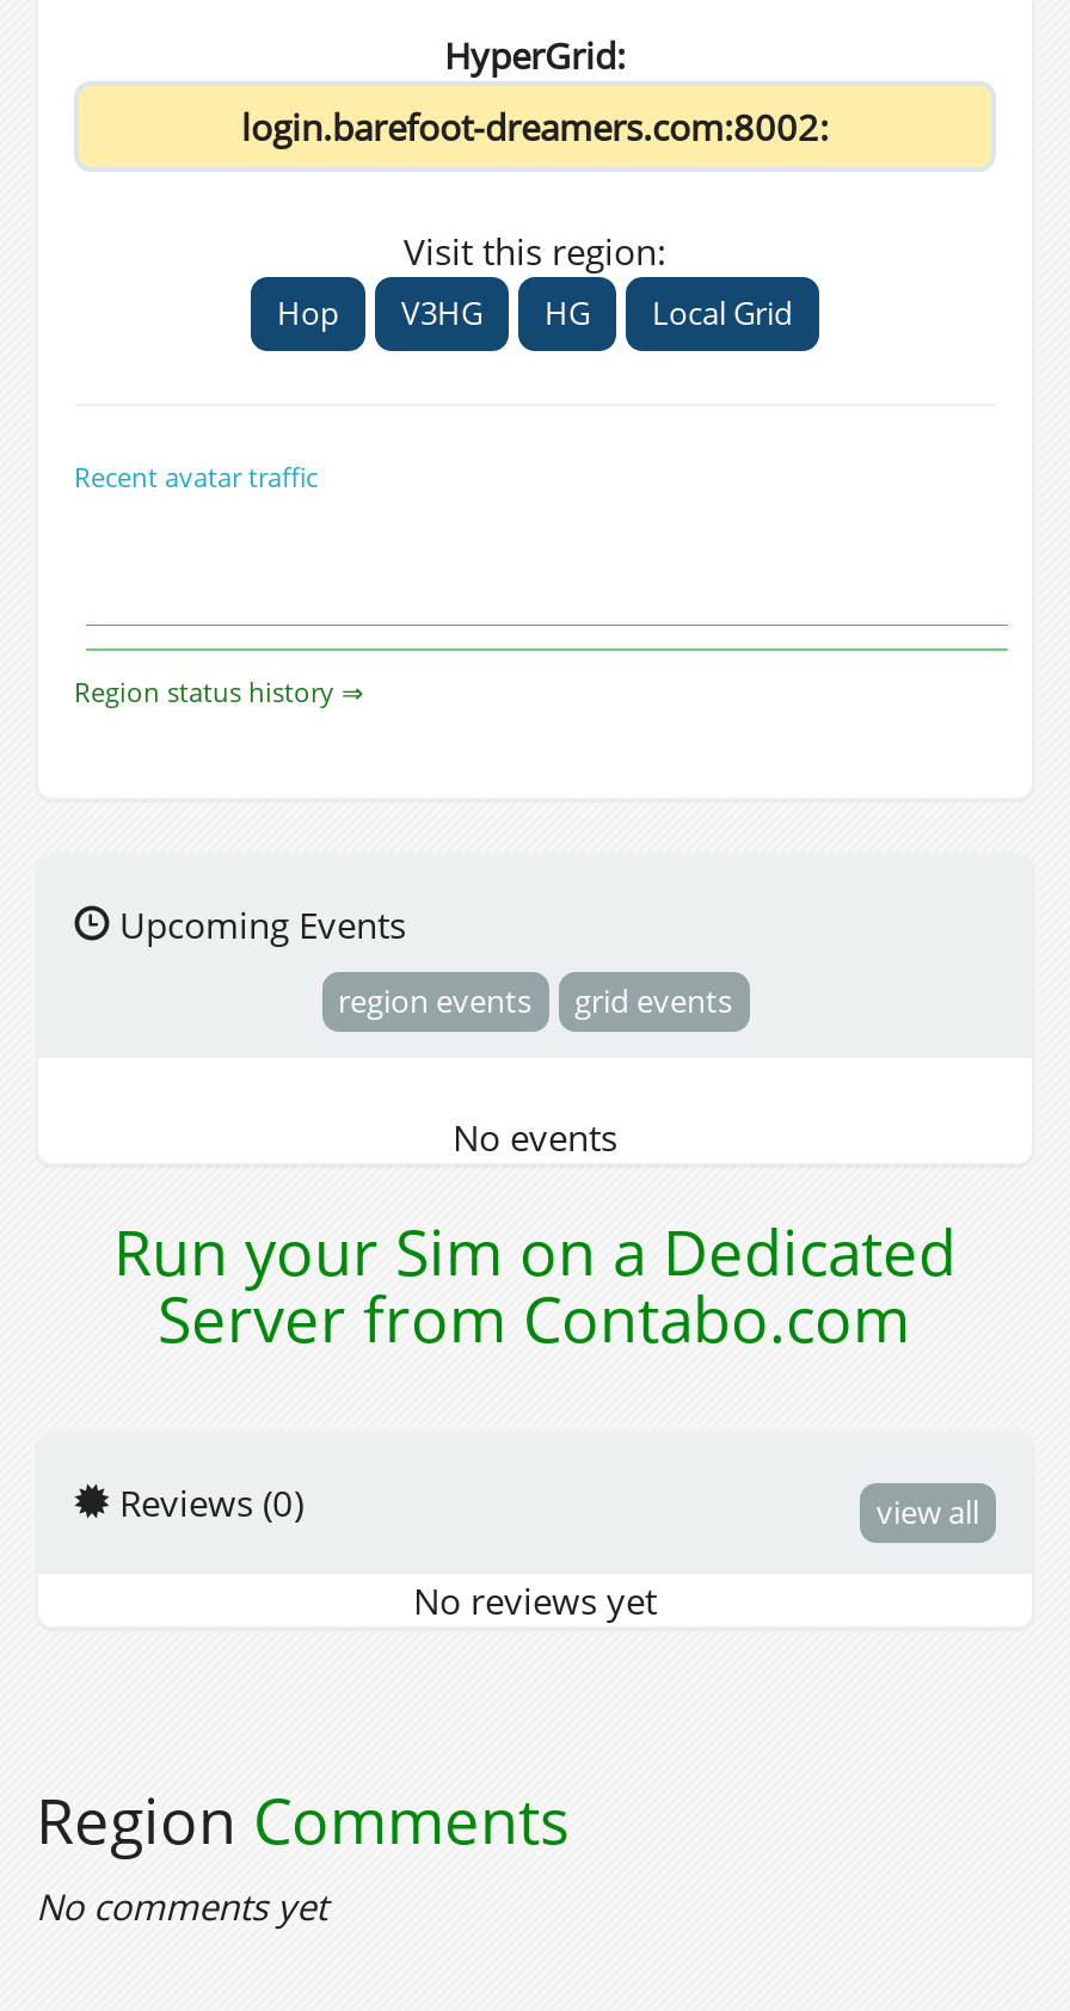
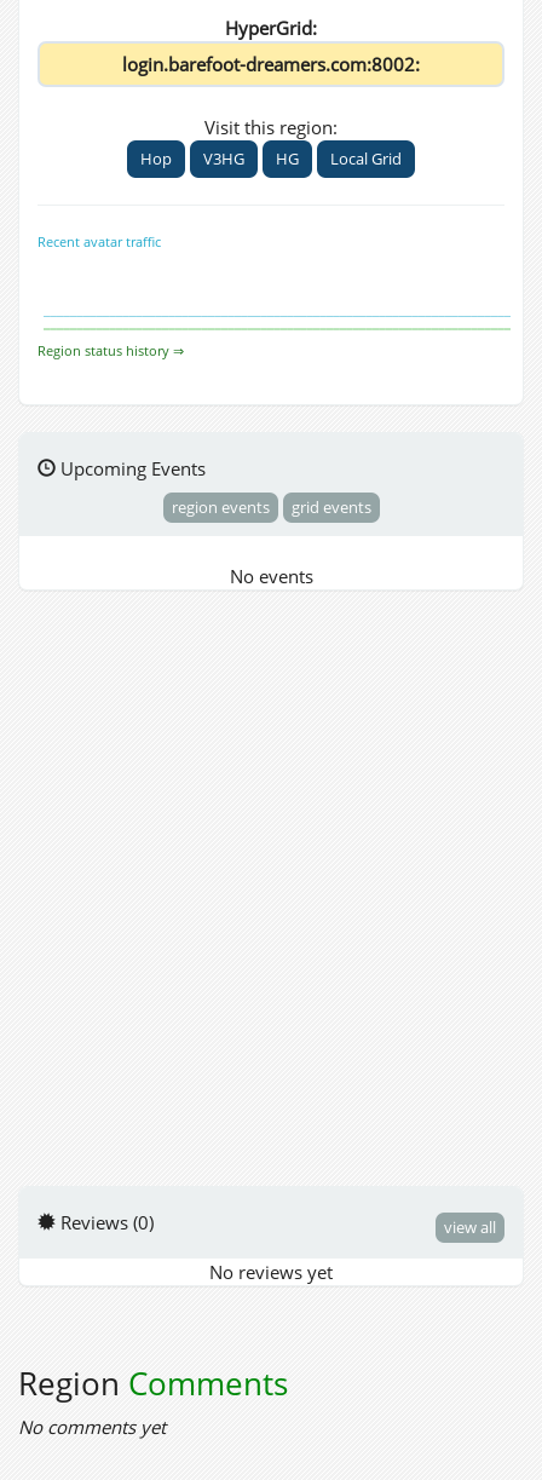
[113,1209,957,1361] Run your Sim on a Dedicated | Server from Contabo.com -> none

